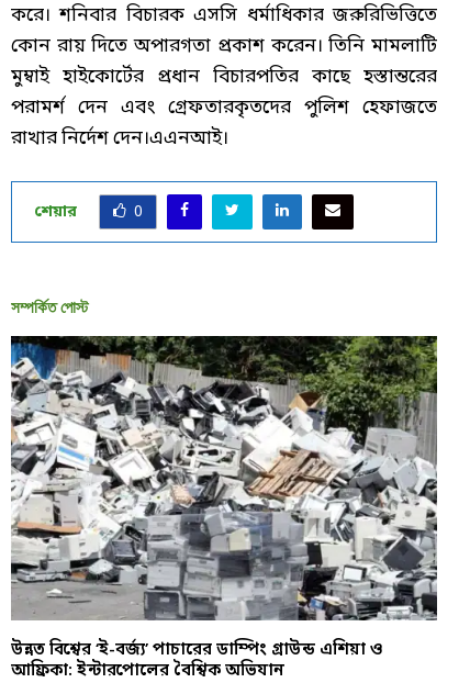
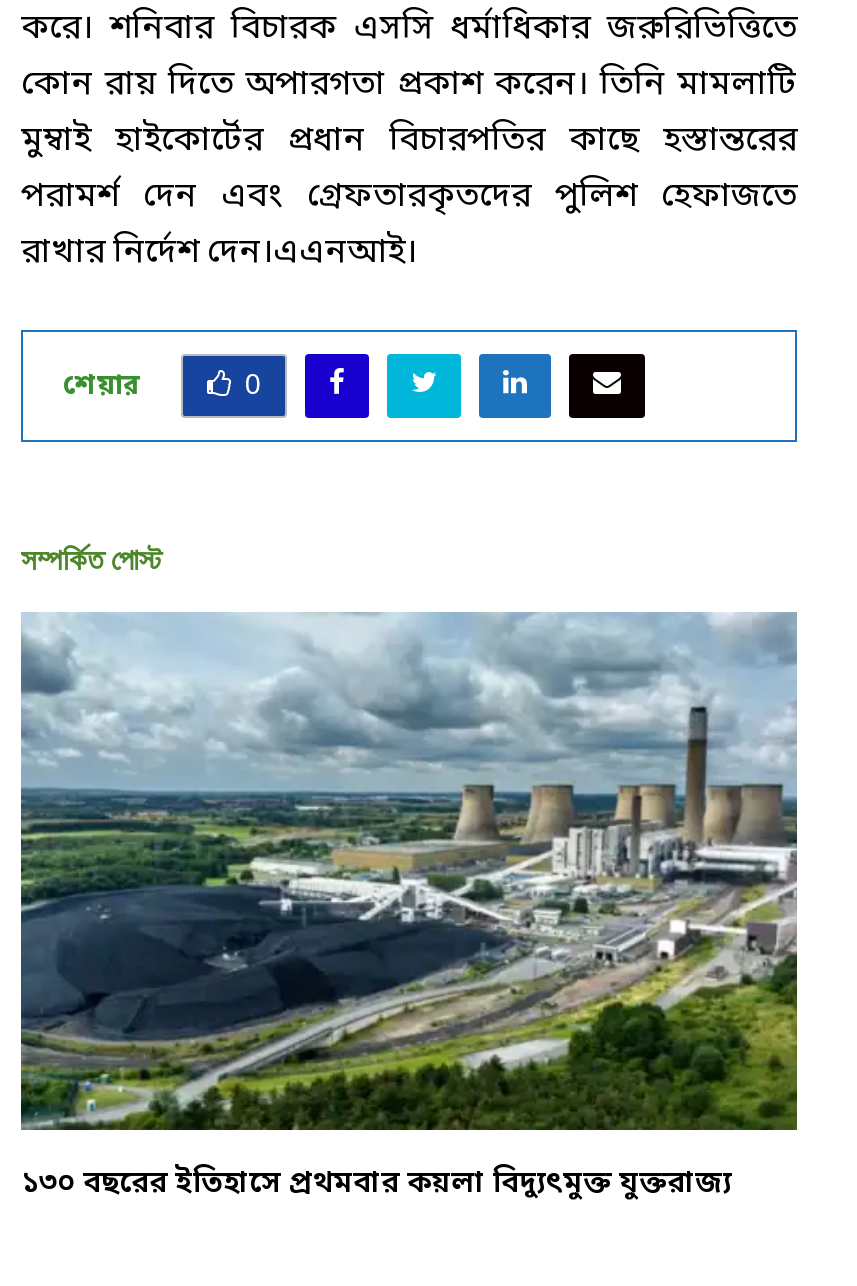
[10,335,438,682] [image] | উন্নত বিশ্বের ‘ই-বর্জ্য’ পাচারের ডাম্পিং গ্রাউন্ড এশিয়া ও | আফ্রিকা: ইন্টারপোলের বৈশ্বিক অভিযান -> [19,612,799,1204] [image] | ১৩০ বছরের ইতিহাসে প্রথমবার কয়লা বিদ্যুৎমুক্ত যুক্তরাজ্য

